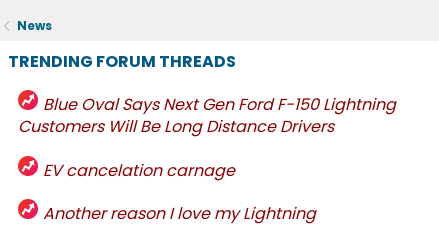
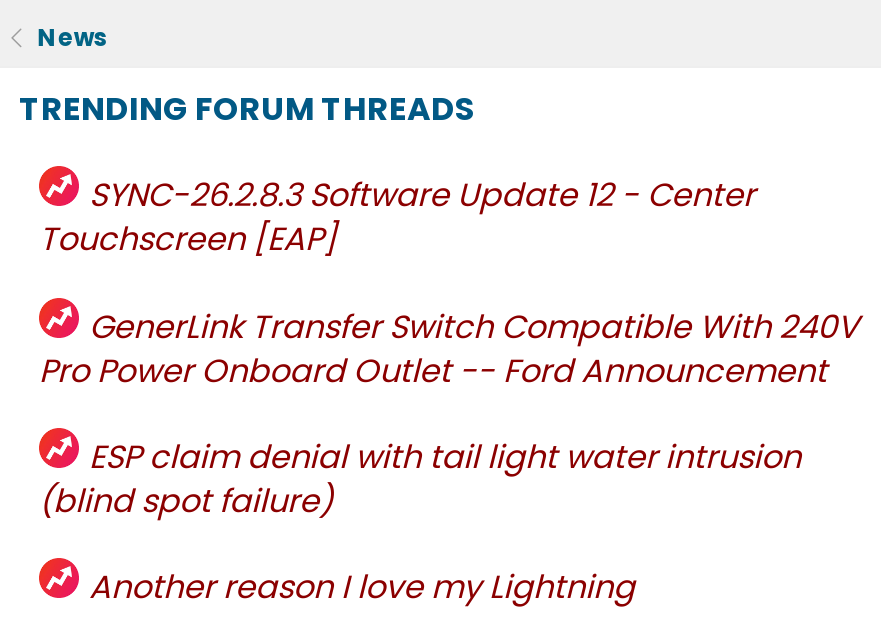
[18,93,396,182] Blue Oval Says Next Gen Ford F-150 Lightning | Customers Will Be Long Distance Drivers | EV cancelation carnage -> [39,173,859,524] SYNC-26.2.8.3 Software Update 12 - Center | Touchscreen [EAP] | GenerLink Transfer Switch Compatible With 240V | Pro Power Onboard Outlet -- Ford Announcement | ESP claim denial with tail light water intrusion | (blind spot failure)

